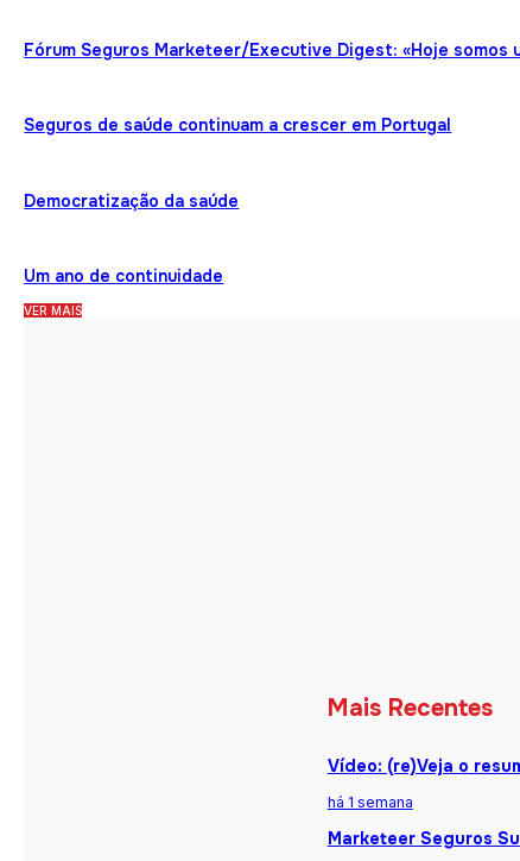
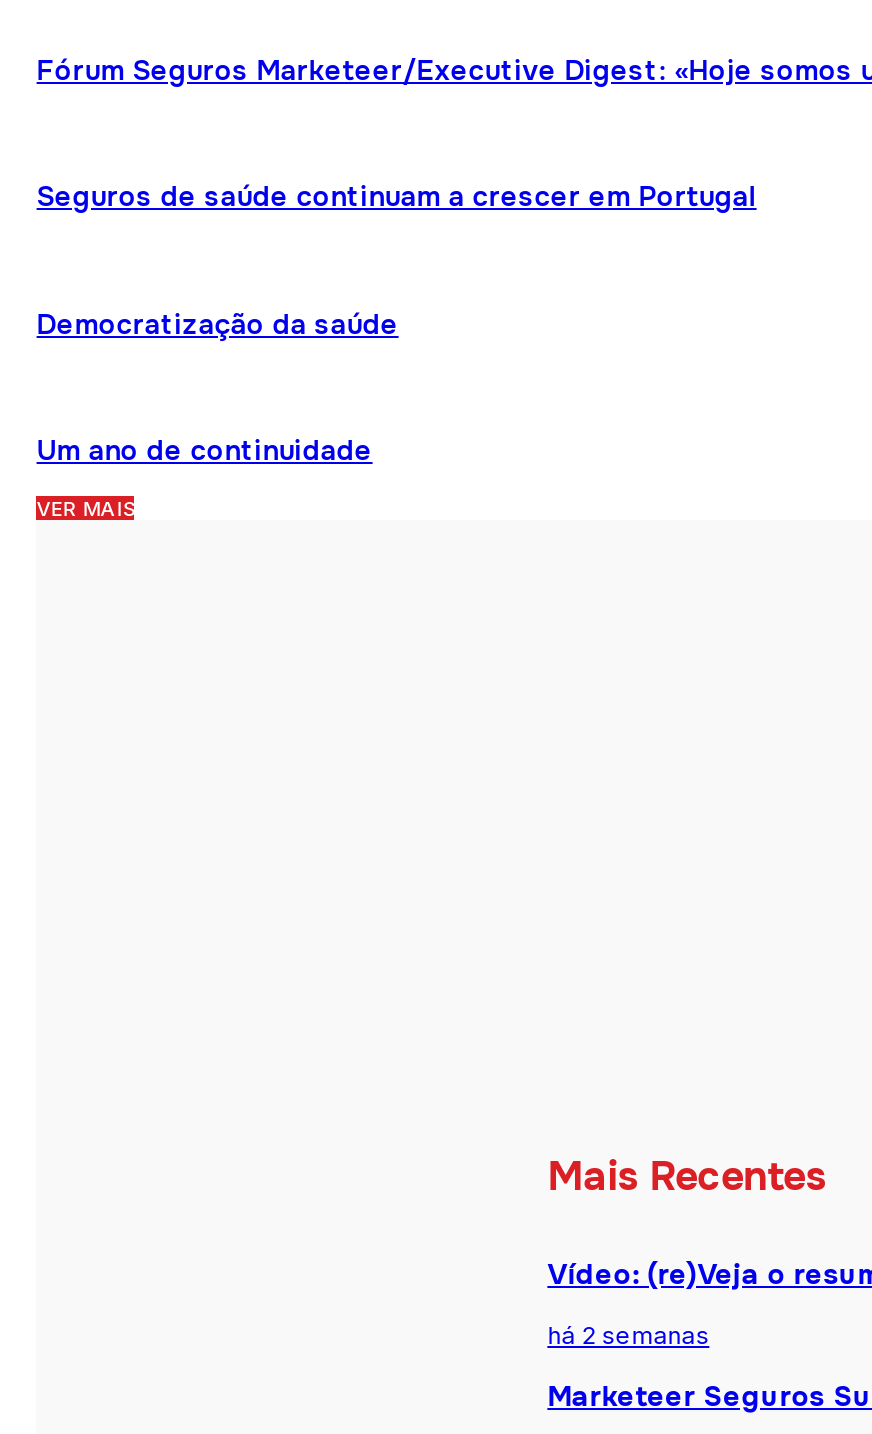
[327,793,413,811] há 1 semana -> [547,1320,709,1350] há 2 semanas

